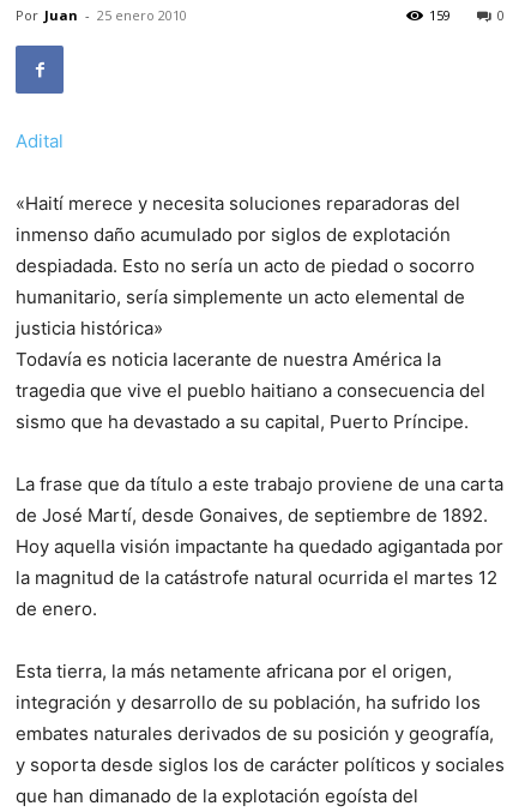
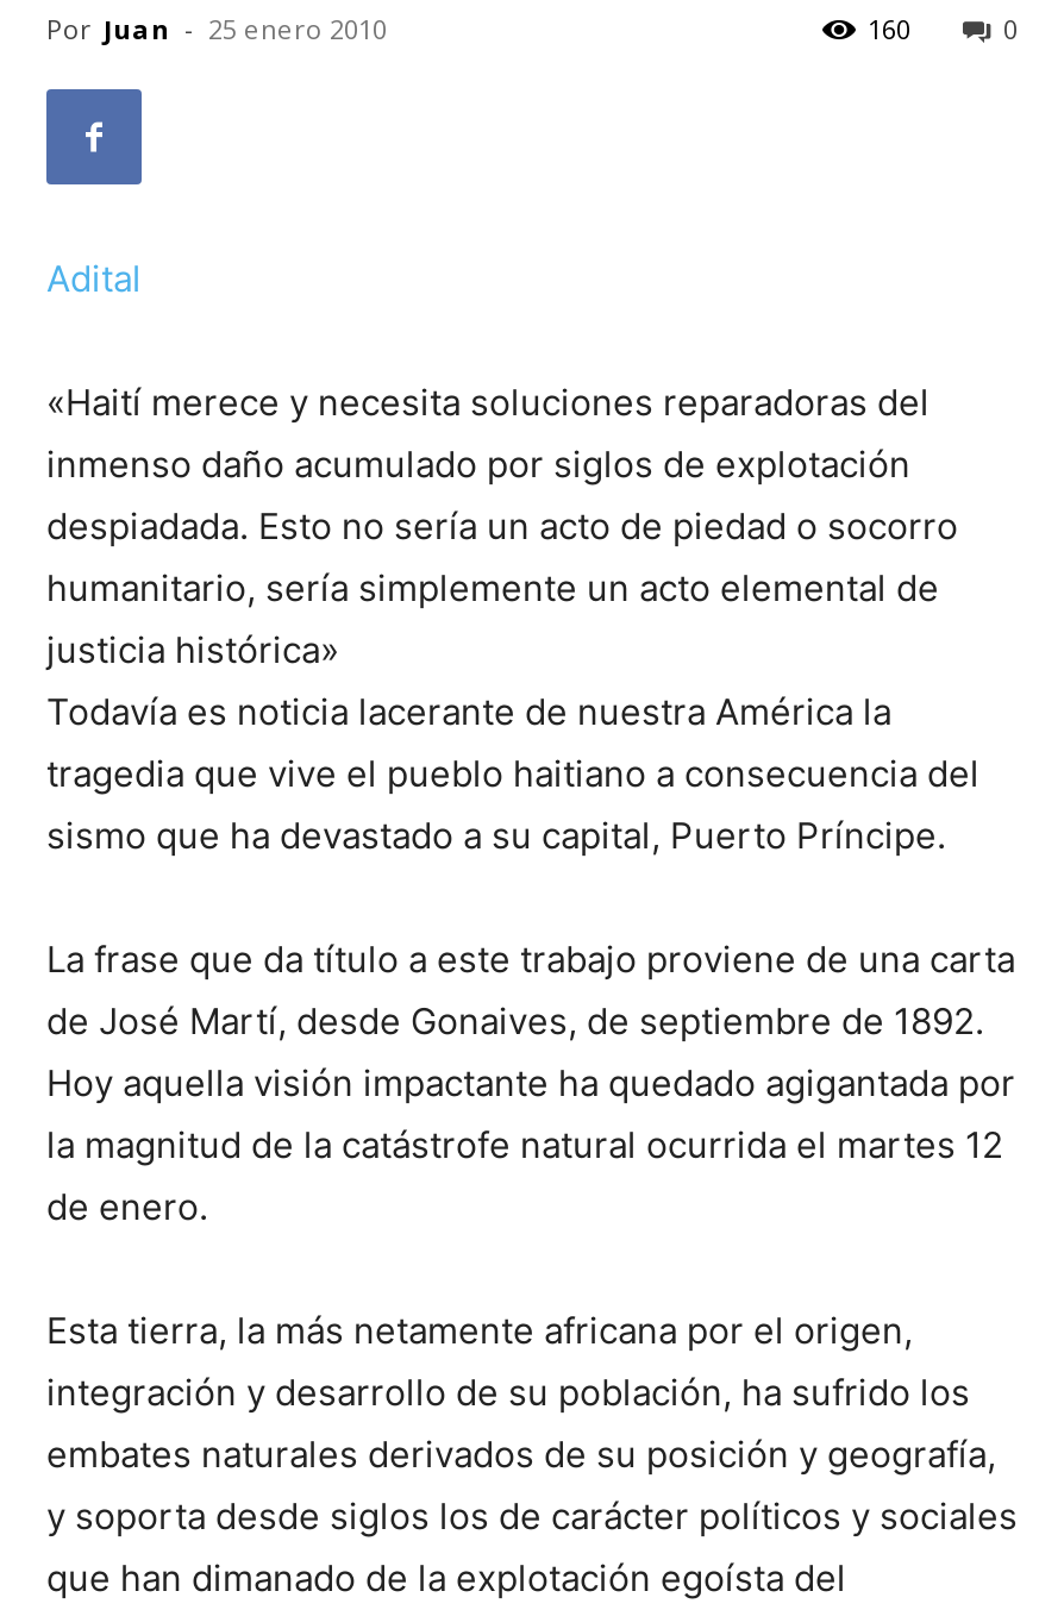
[429,7,451,25] 159 -> [868,12,910,48] 160

